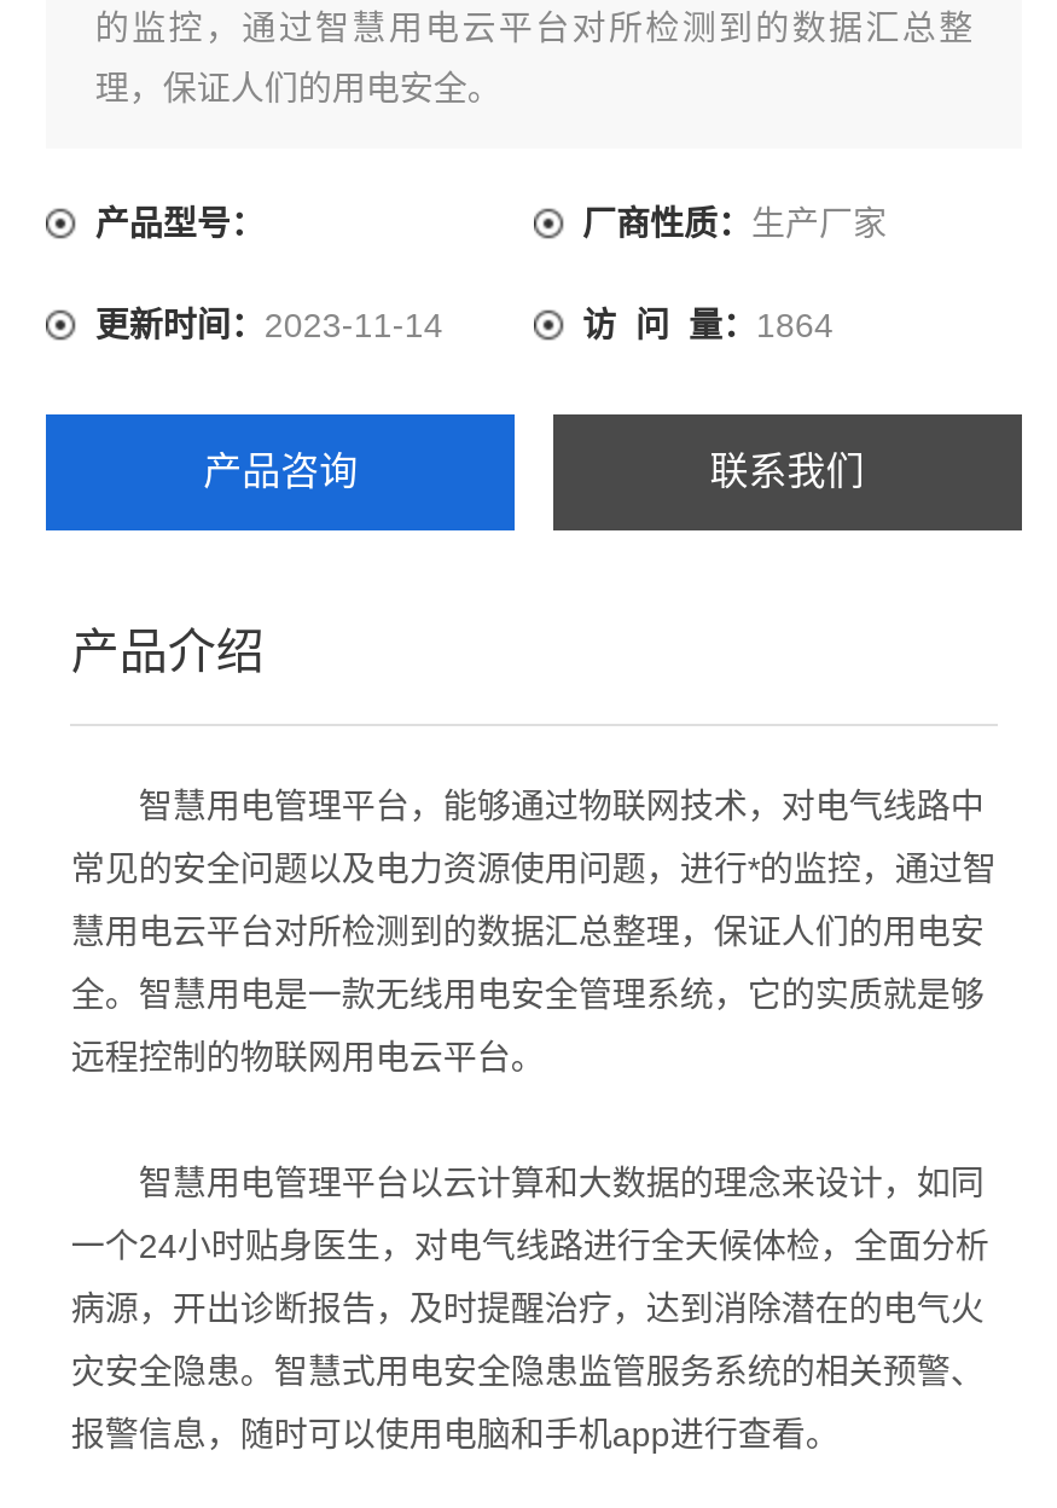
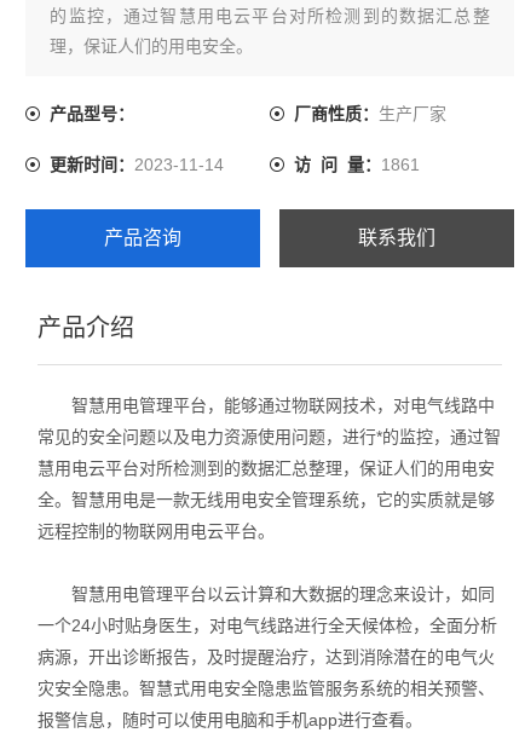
[582,306,834,344] 访 问 量：1864 -> [294,155,420,174] 访 问 量：1861

